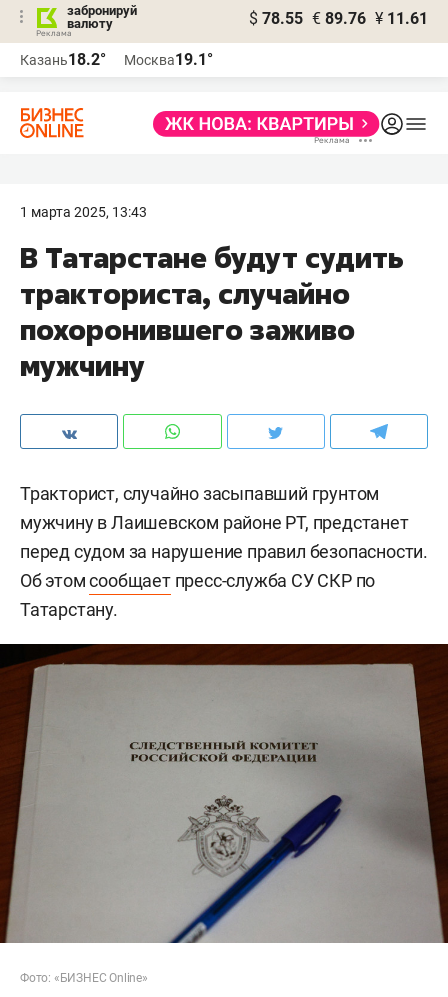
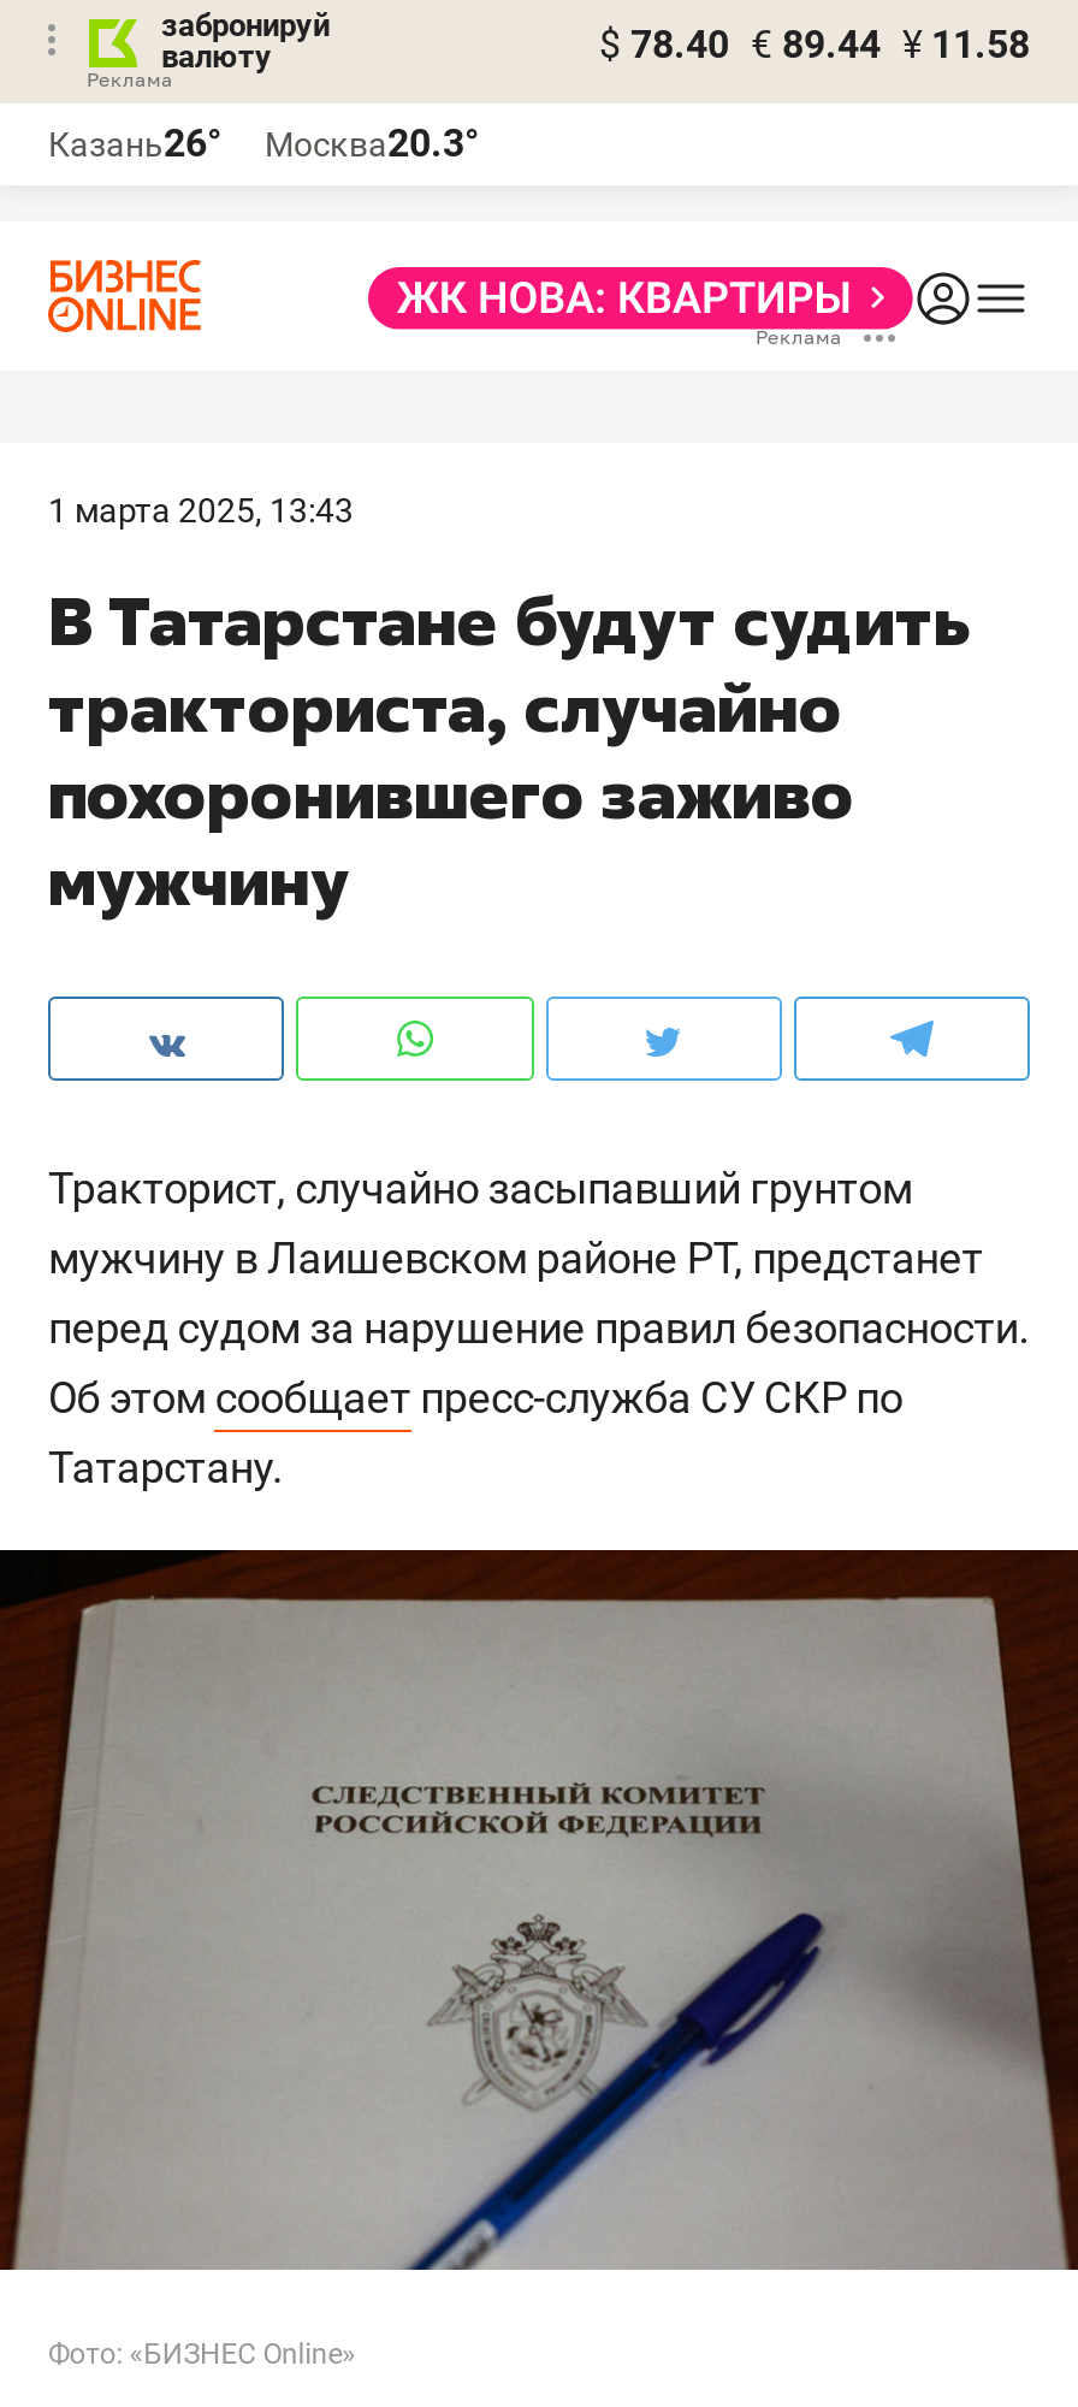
[249,9,428,28] $ 78.55 € 89.76 ¥ 11.61 -> [599,22,1030,67] $ 78.40 € 89.44 ¥ 11.58
[20,50,106,69] Казань18.2° -> [48,120,221,166] Казань26°
[124,50,213,69] Москва19.1° -> [265,120,479,166] Москва20.3°

